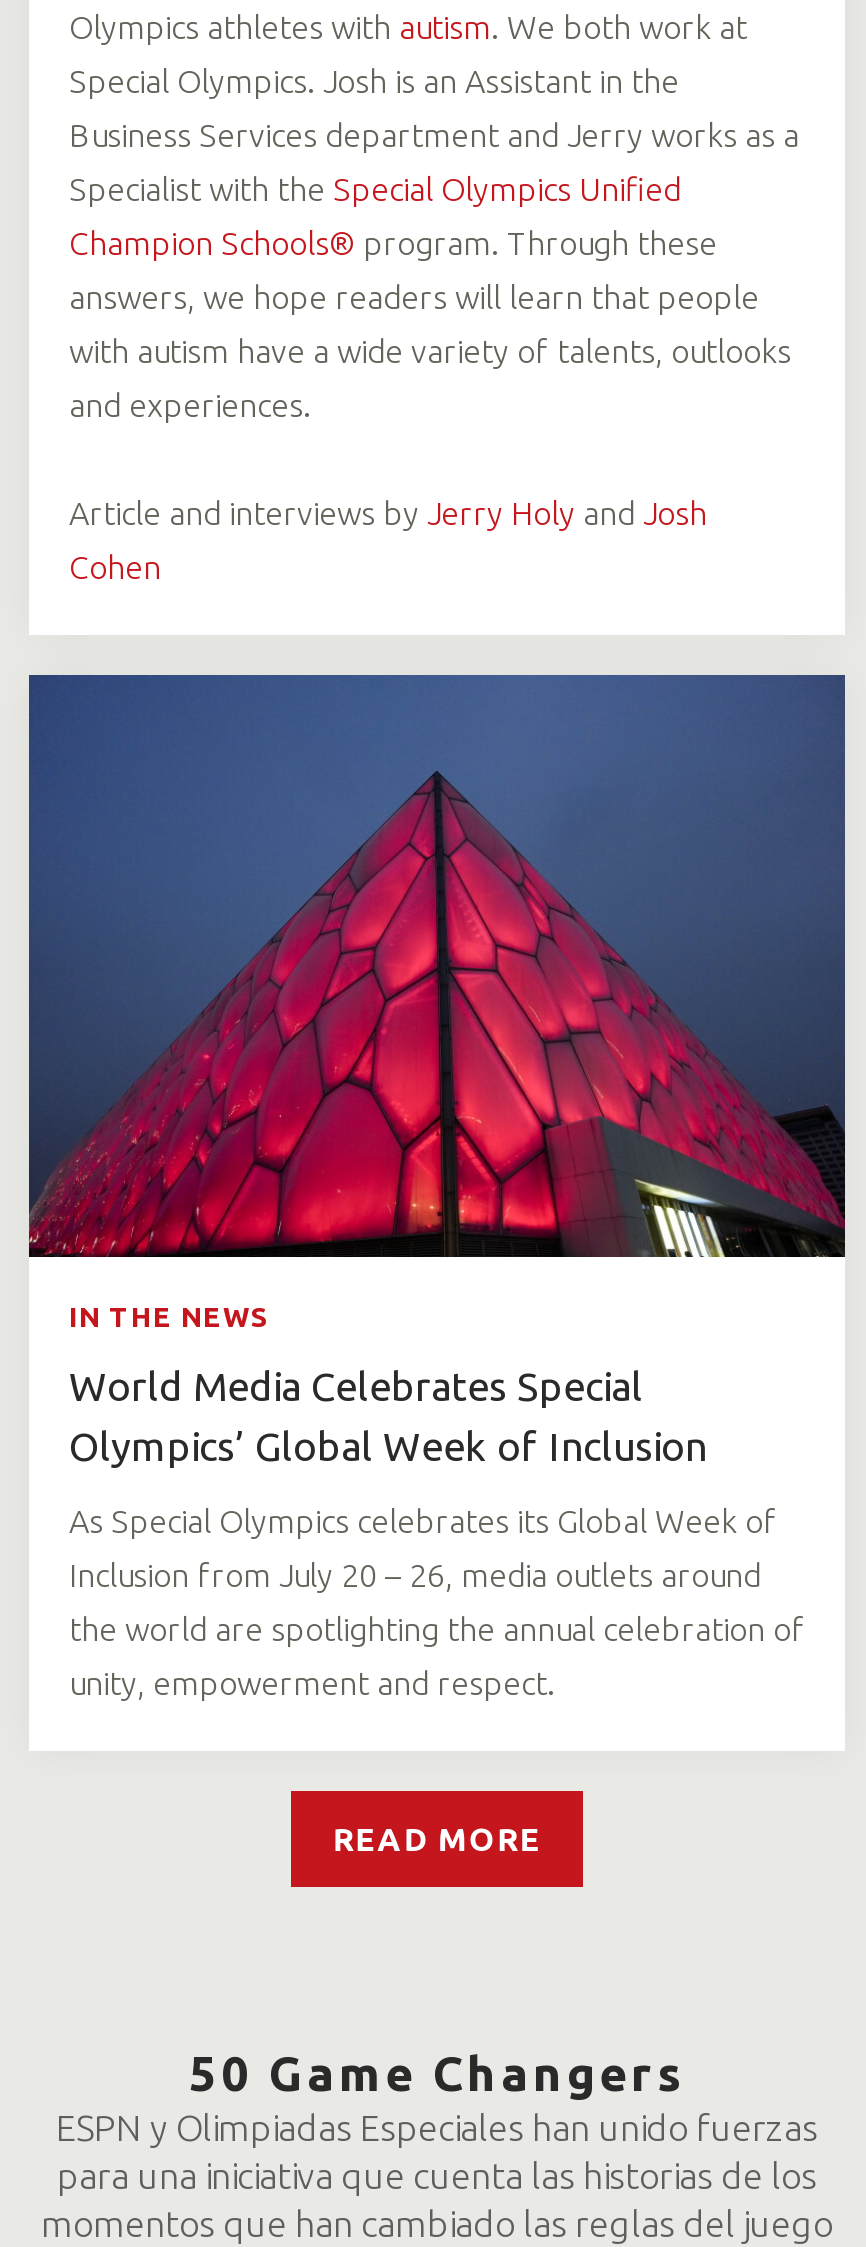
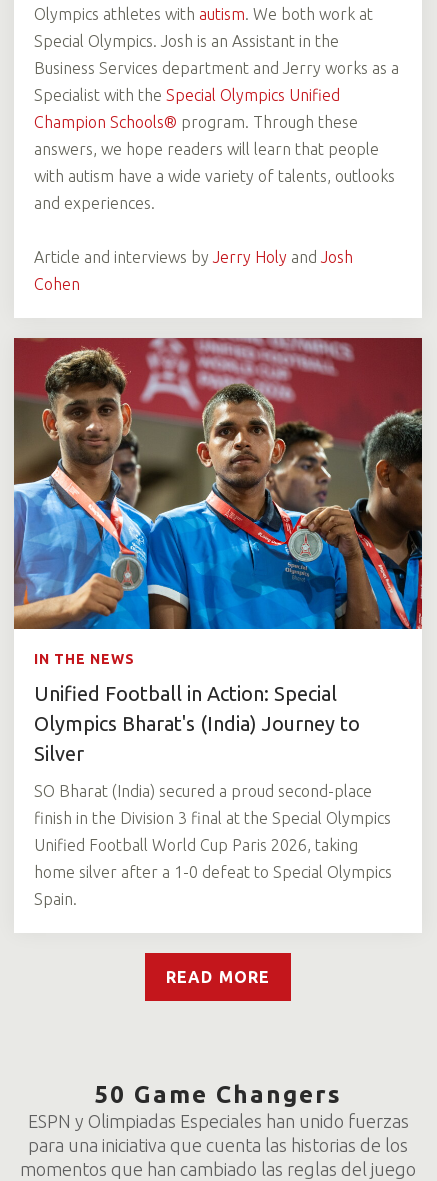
[27,673,847,1259] [image] -> [14,337,423,630] [image]
[69,1362,805,1700] World Media Celebrates Special | Olympics’ Global Week of Inclusion | As Special Olympics celebrates its Global Week of | Inclusion from July 20 – 26, media outlets around | the world are spotlighting the annual celebration of | unity, empowerment and respect. -> [34,682,392,908] Unified Football in Action: Special | Olympics Bharat's (India) Journey to | Silver | SO Bharat (India) secured a proud second-place | finish in the Division 3 final at the Special Olympics | Unified Football World Cup Paris 2026, taking | home silver after a 1-0 defeat to Special Olympics | Spain.

